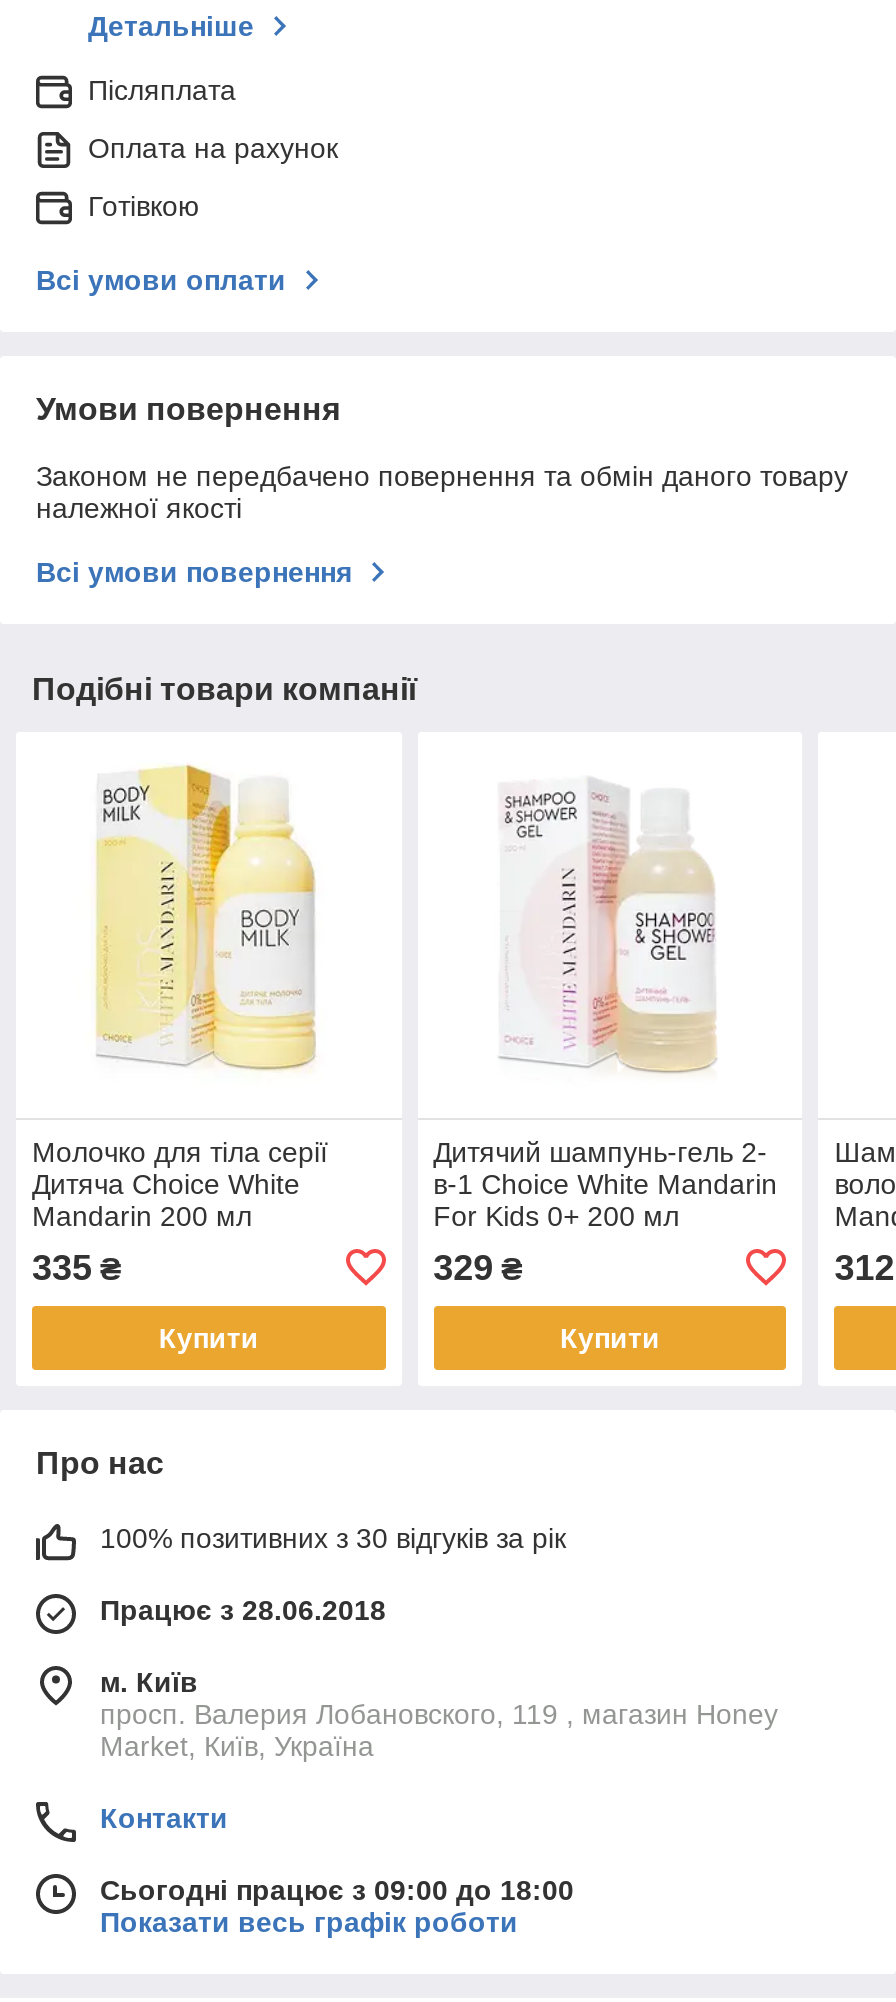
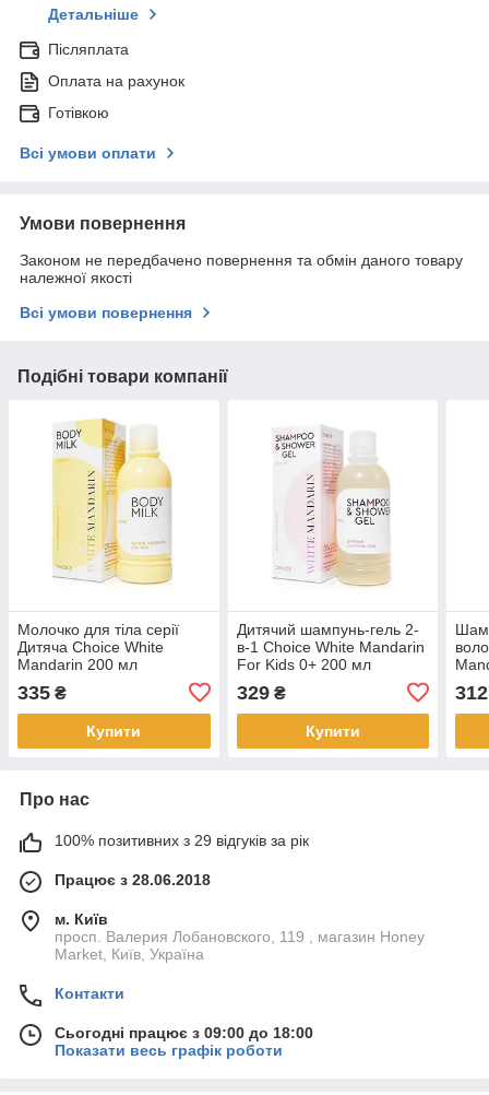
[100,1522,566,1554] 100% позитивних з 30 відгуків за рік -> [55,831,309,849] 100% позитивних з 29 відгуків за рік

